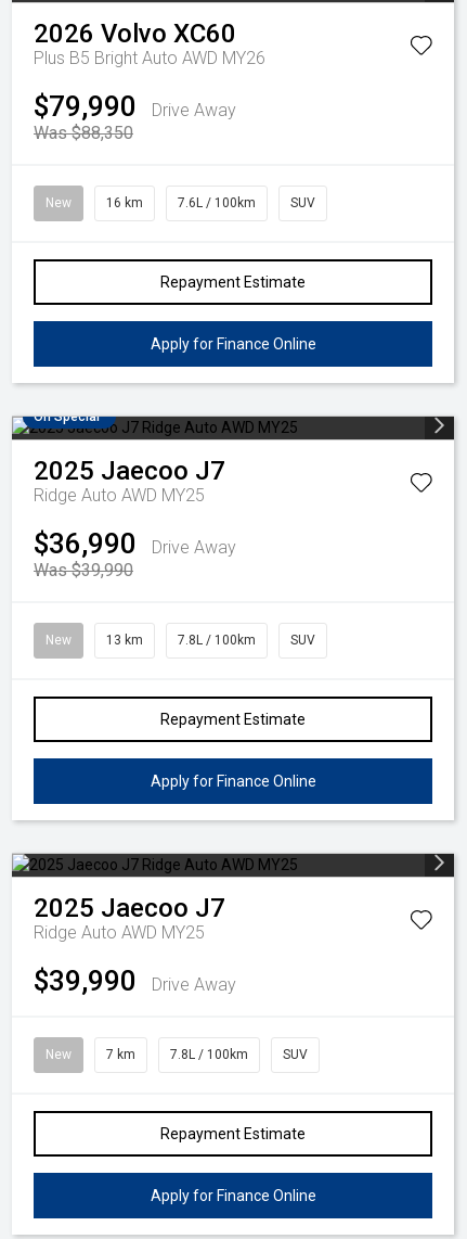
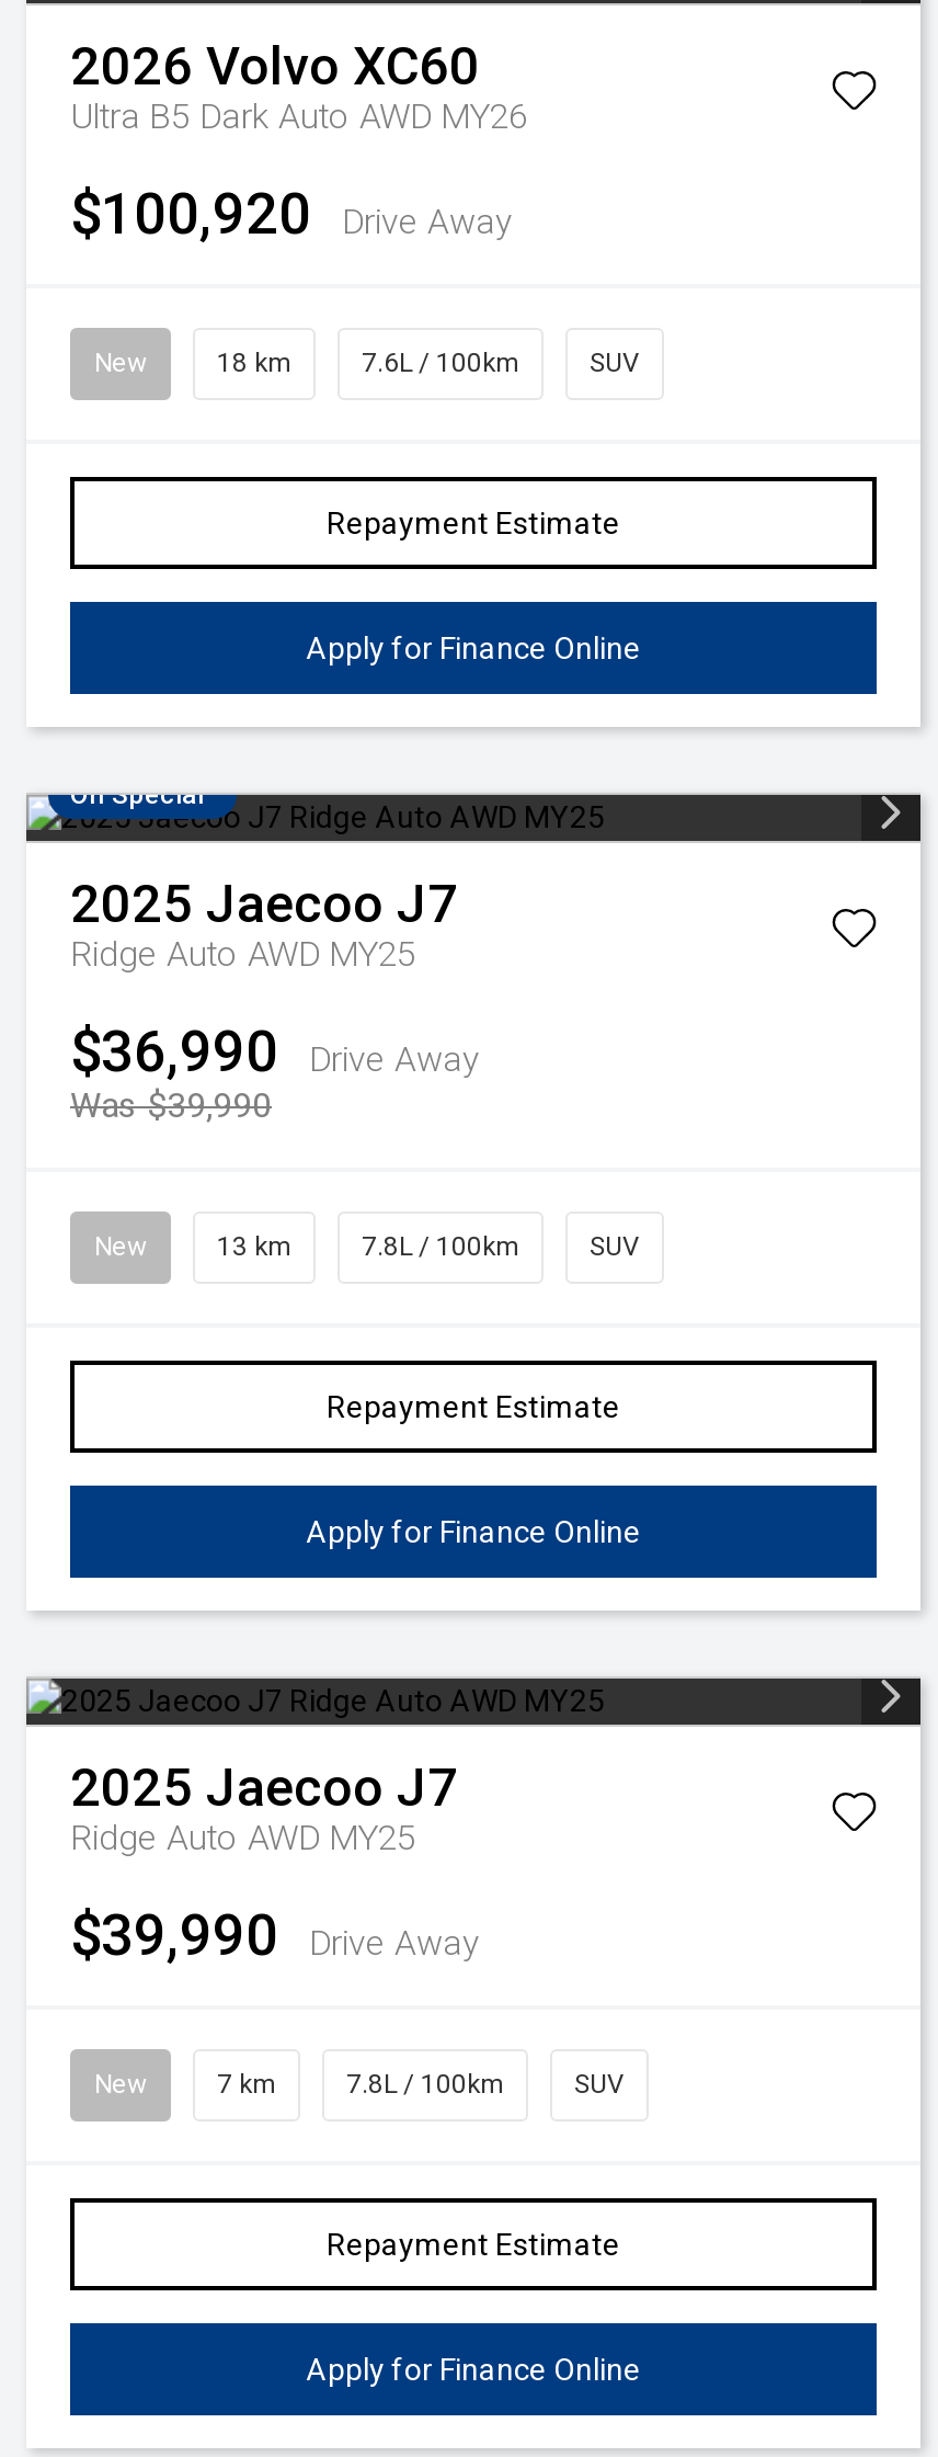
[34,48,265,68] Plus B5 Bright Auto AWD MY26 -> [70,95,528,137] Ultra B5 Dark Auto AWD MY26
[34,90,236,123] $79,990 Drive Away -> [70,181,513,247] $100,920 Drive Away
[34,123,133,143] Was $88,350 -> none
[106,195,143,210] 16 km -> [217,348,291,378] 18 km

